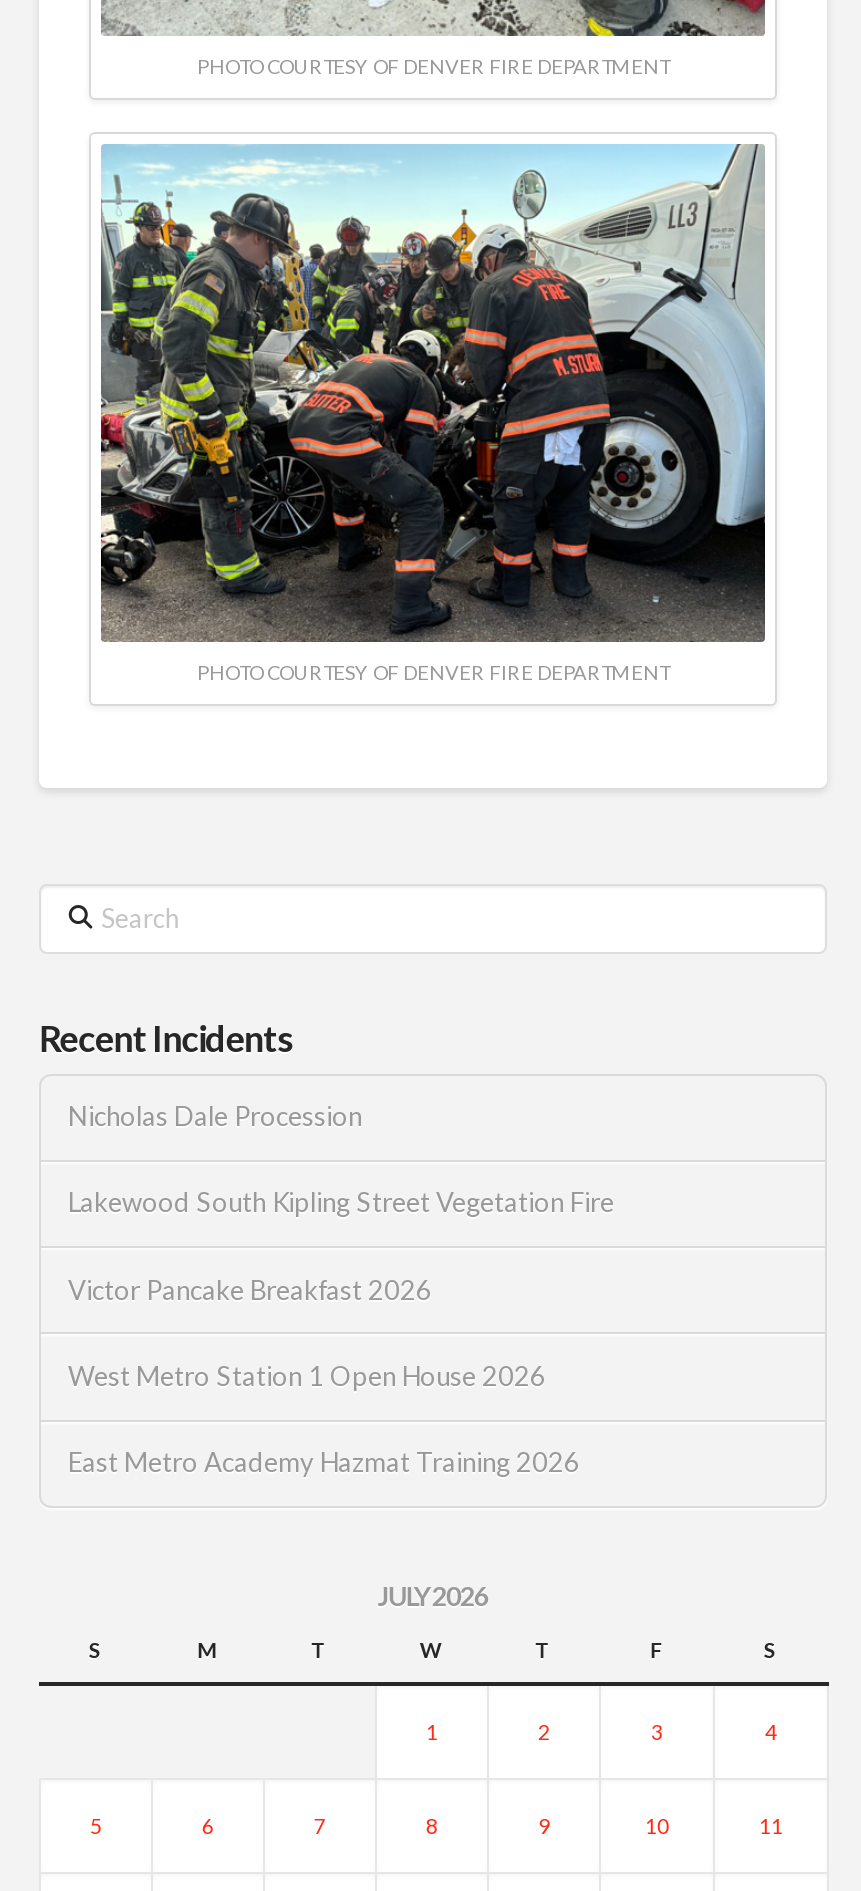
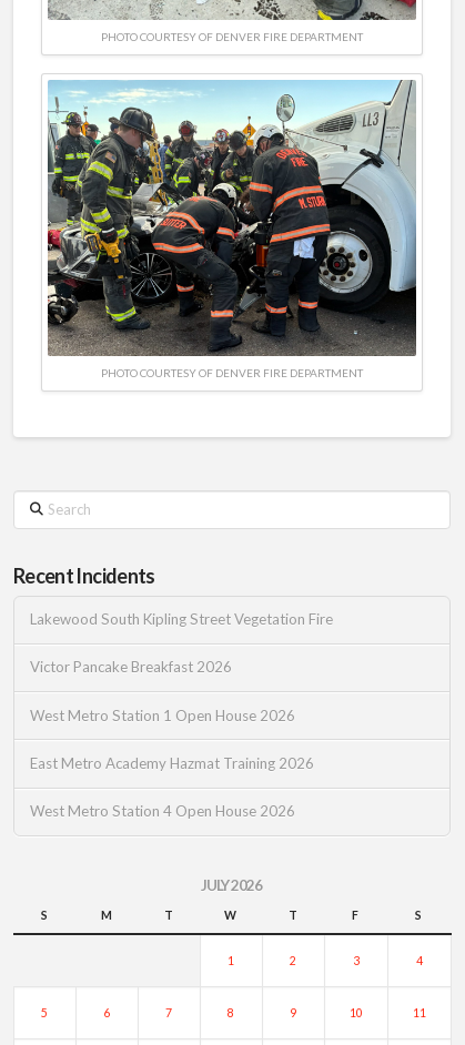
[68,1100,362,1132] Nicholas Dale Procession -> none
moved [68,1187,614,1479] -> [29,610,332,772]: Lakewood South Kipling Street Vegetation Fire | Victor Pancake Breakfast 2026 | West Metro Station 1 Open House 2026 | East Metro Academy Hazmat Training 2026
none -> [29,802,295,820] West Metro Station 4 Open House 2026

